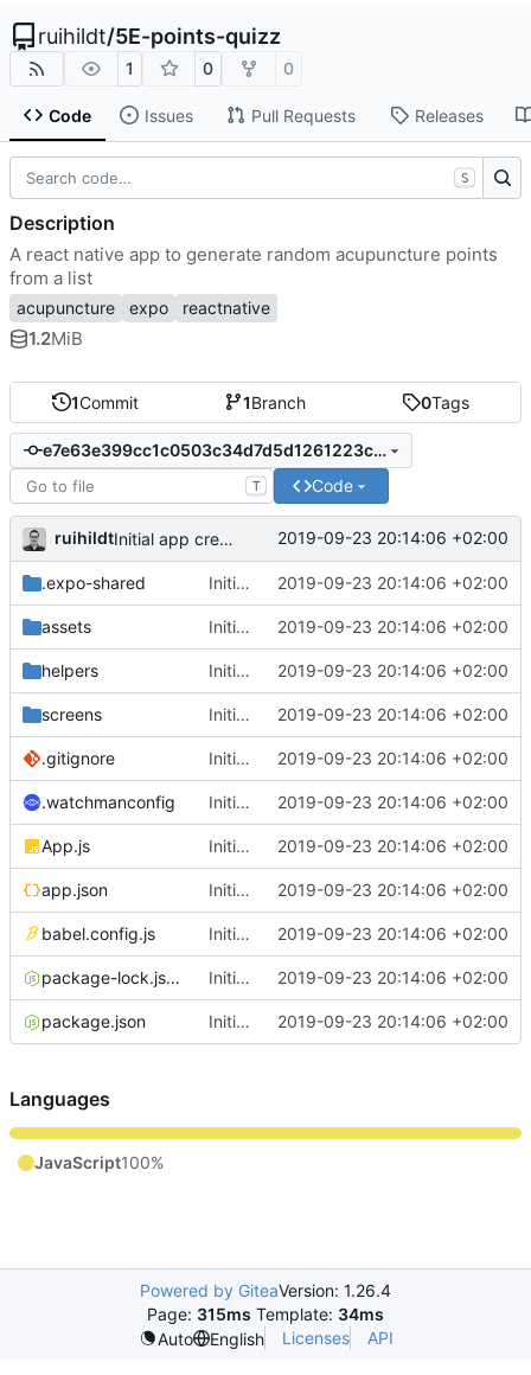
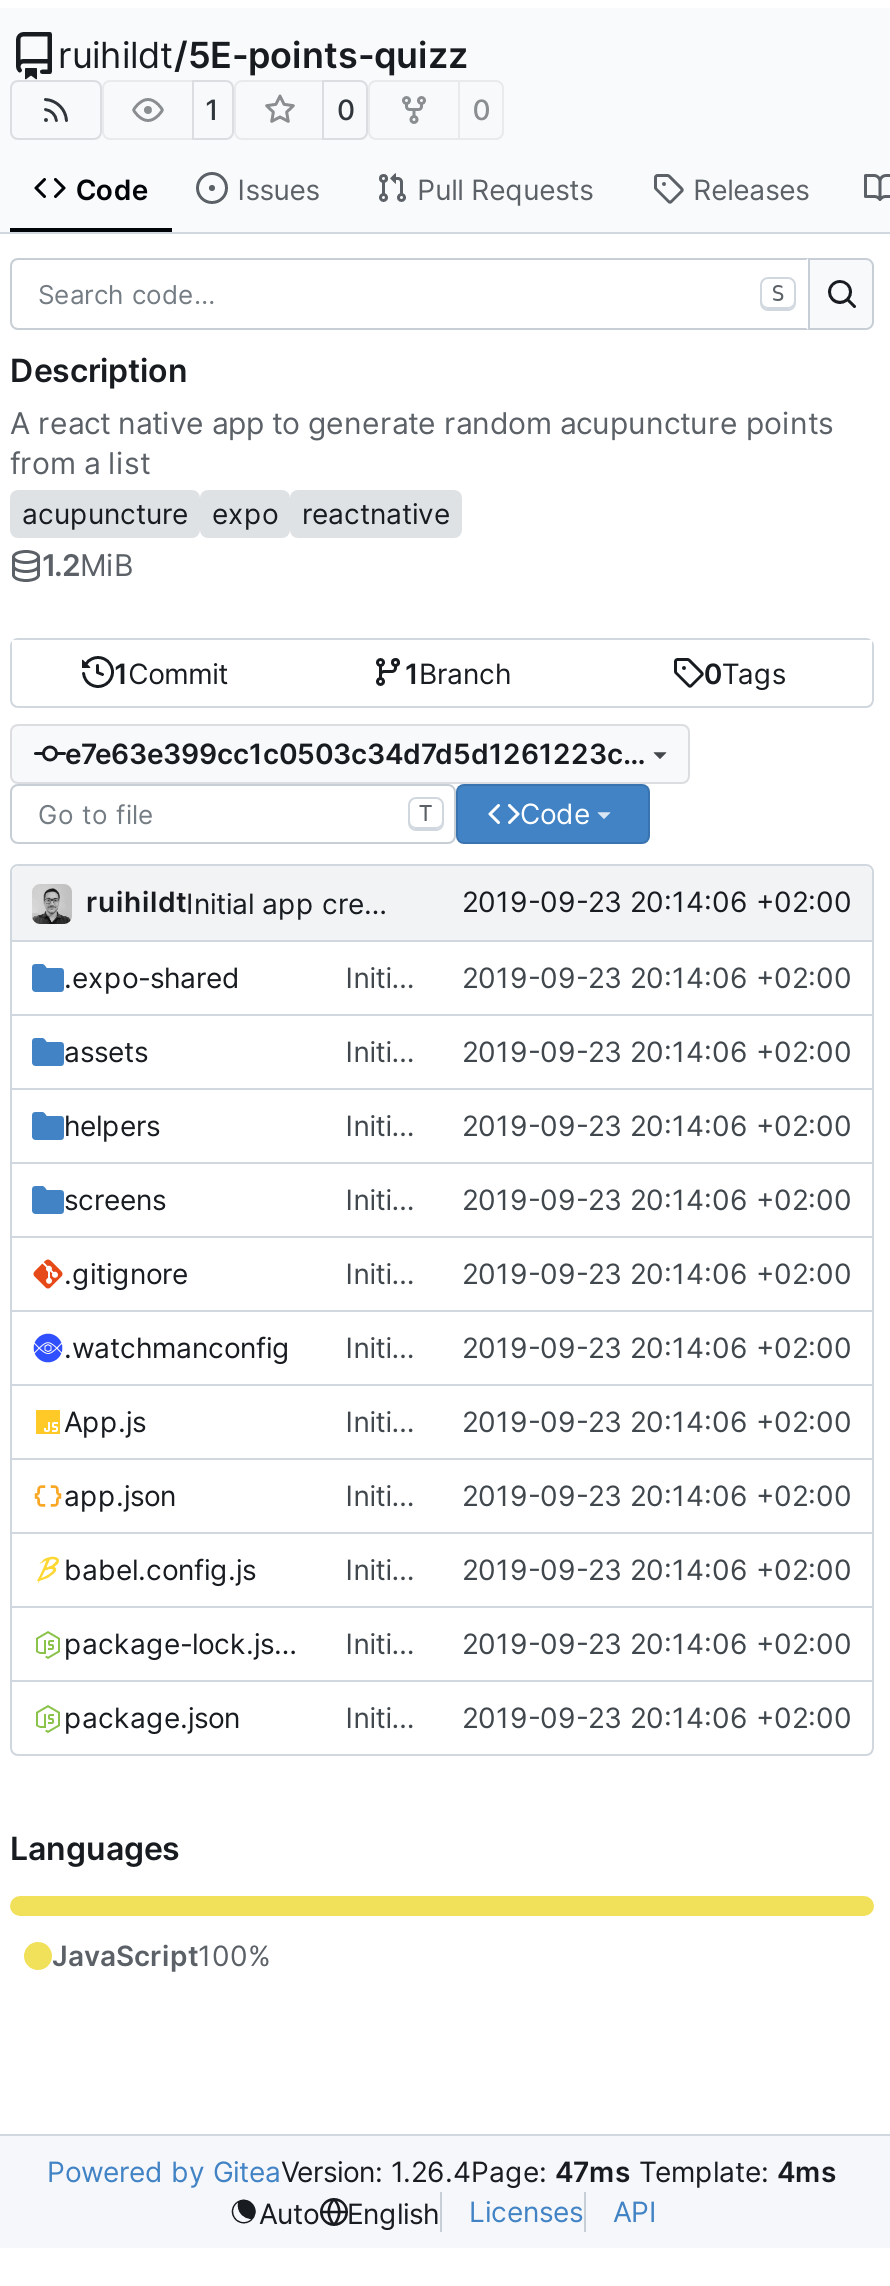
[140,1280,391,1324] Powered by GiteaVersion: 1.26.4 | Page: 315ms Template: 34ms -> [47,2154,837,2188] Powered by GiteaVersion: 1.26.4Page: 47ms Template: 4ms

